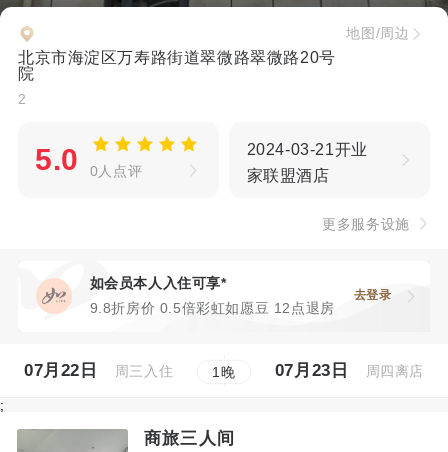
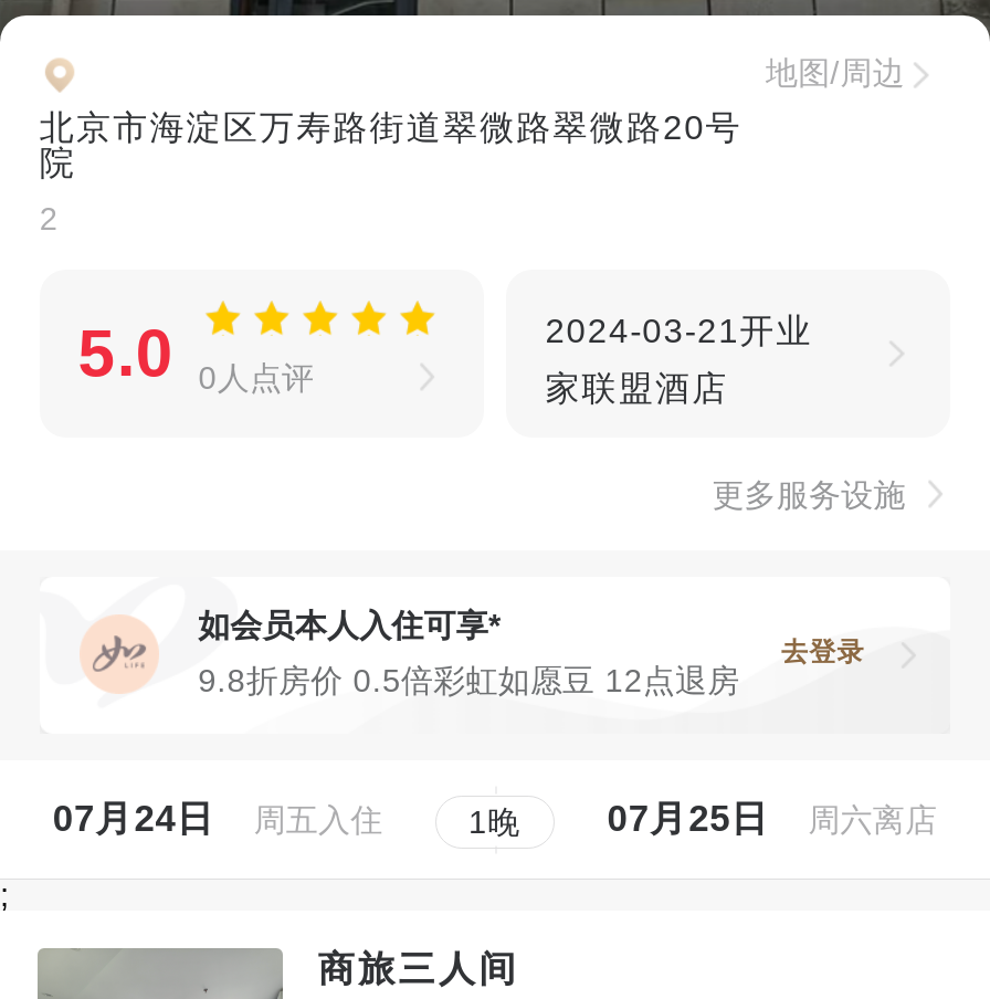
[24,361,97,380] 07月22日 -> [53,798,215,840] 07月24日
[115,363,173,379] 周三入住 -> [254,802,383,838] 周五入住
[275,361,348,380] 07月23日 -> [607,798,770,840] 07月25日
[366,363,424,379] 周四离店 -> [808,802,937,838] 周六离店

